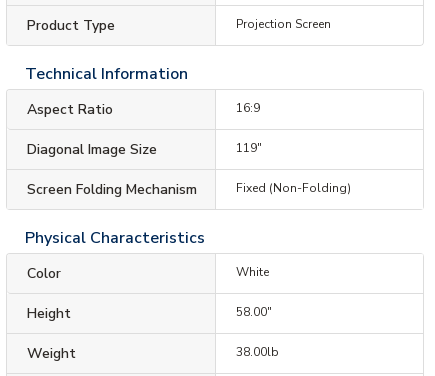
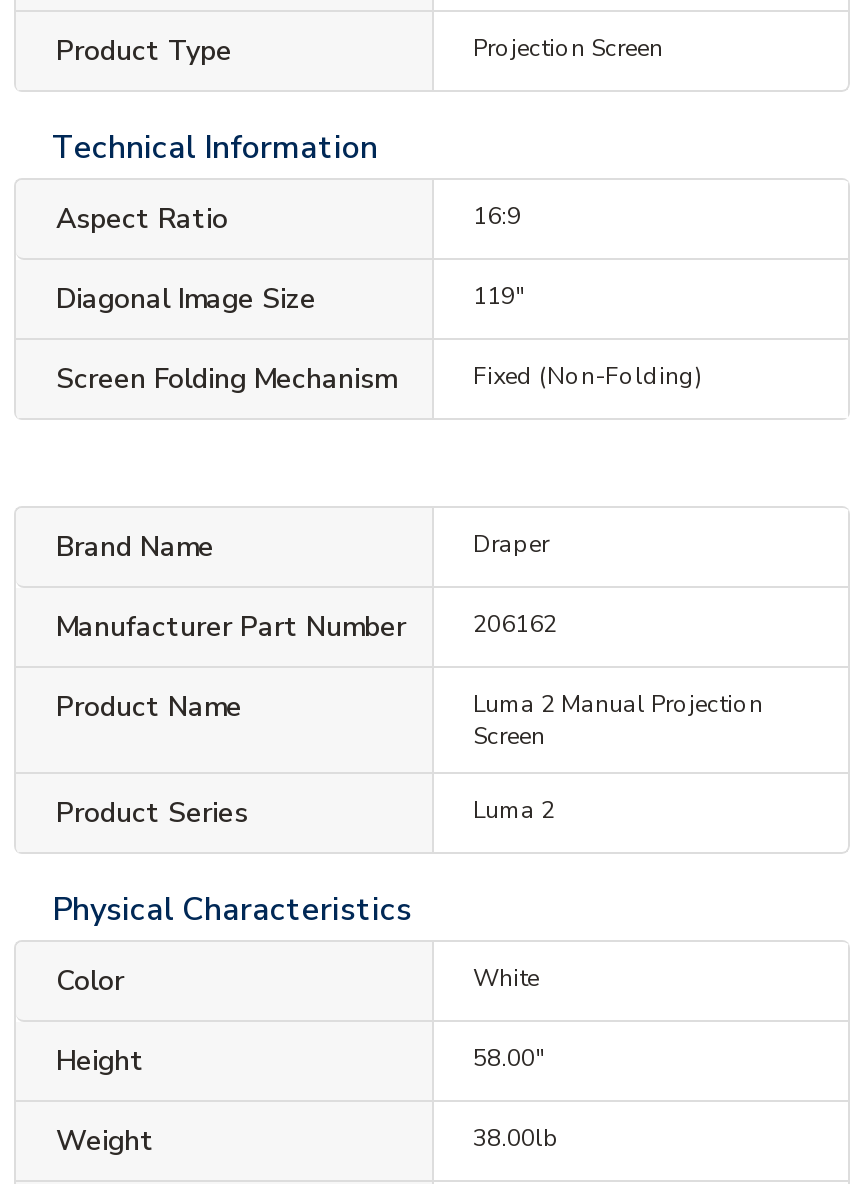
none -> [56,528,763,832] Brand Name | Draper | Manufacturer Part Number | 206162 | Product Name | Luma 2 Manual Projection | Screen | Product Series | Luma 2

